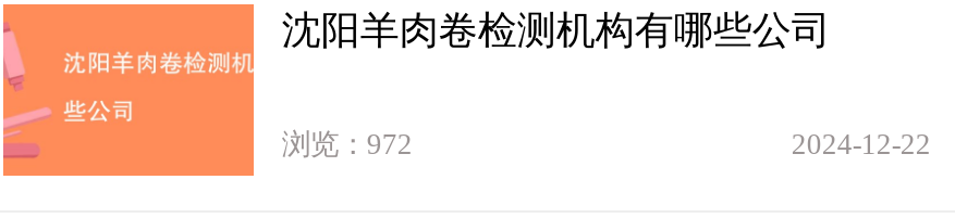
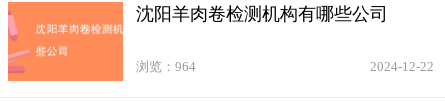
[282,127,412,160] 浏览：972 -> [136,59,196,74] 浏览：964

